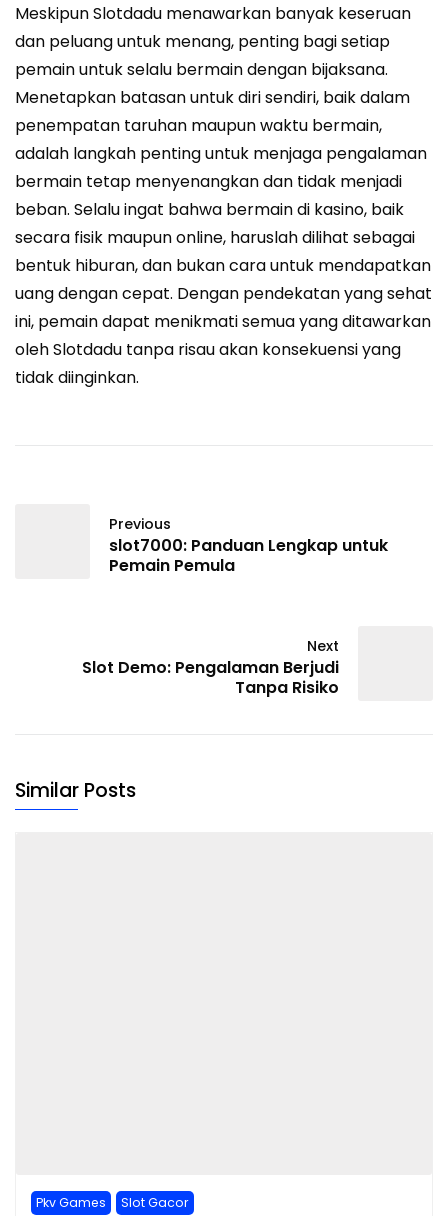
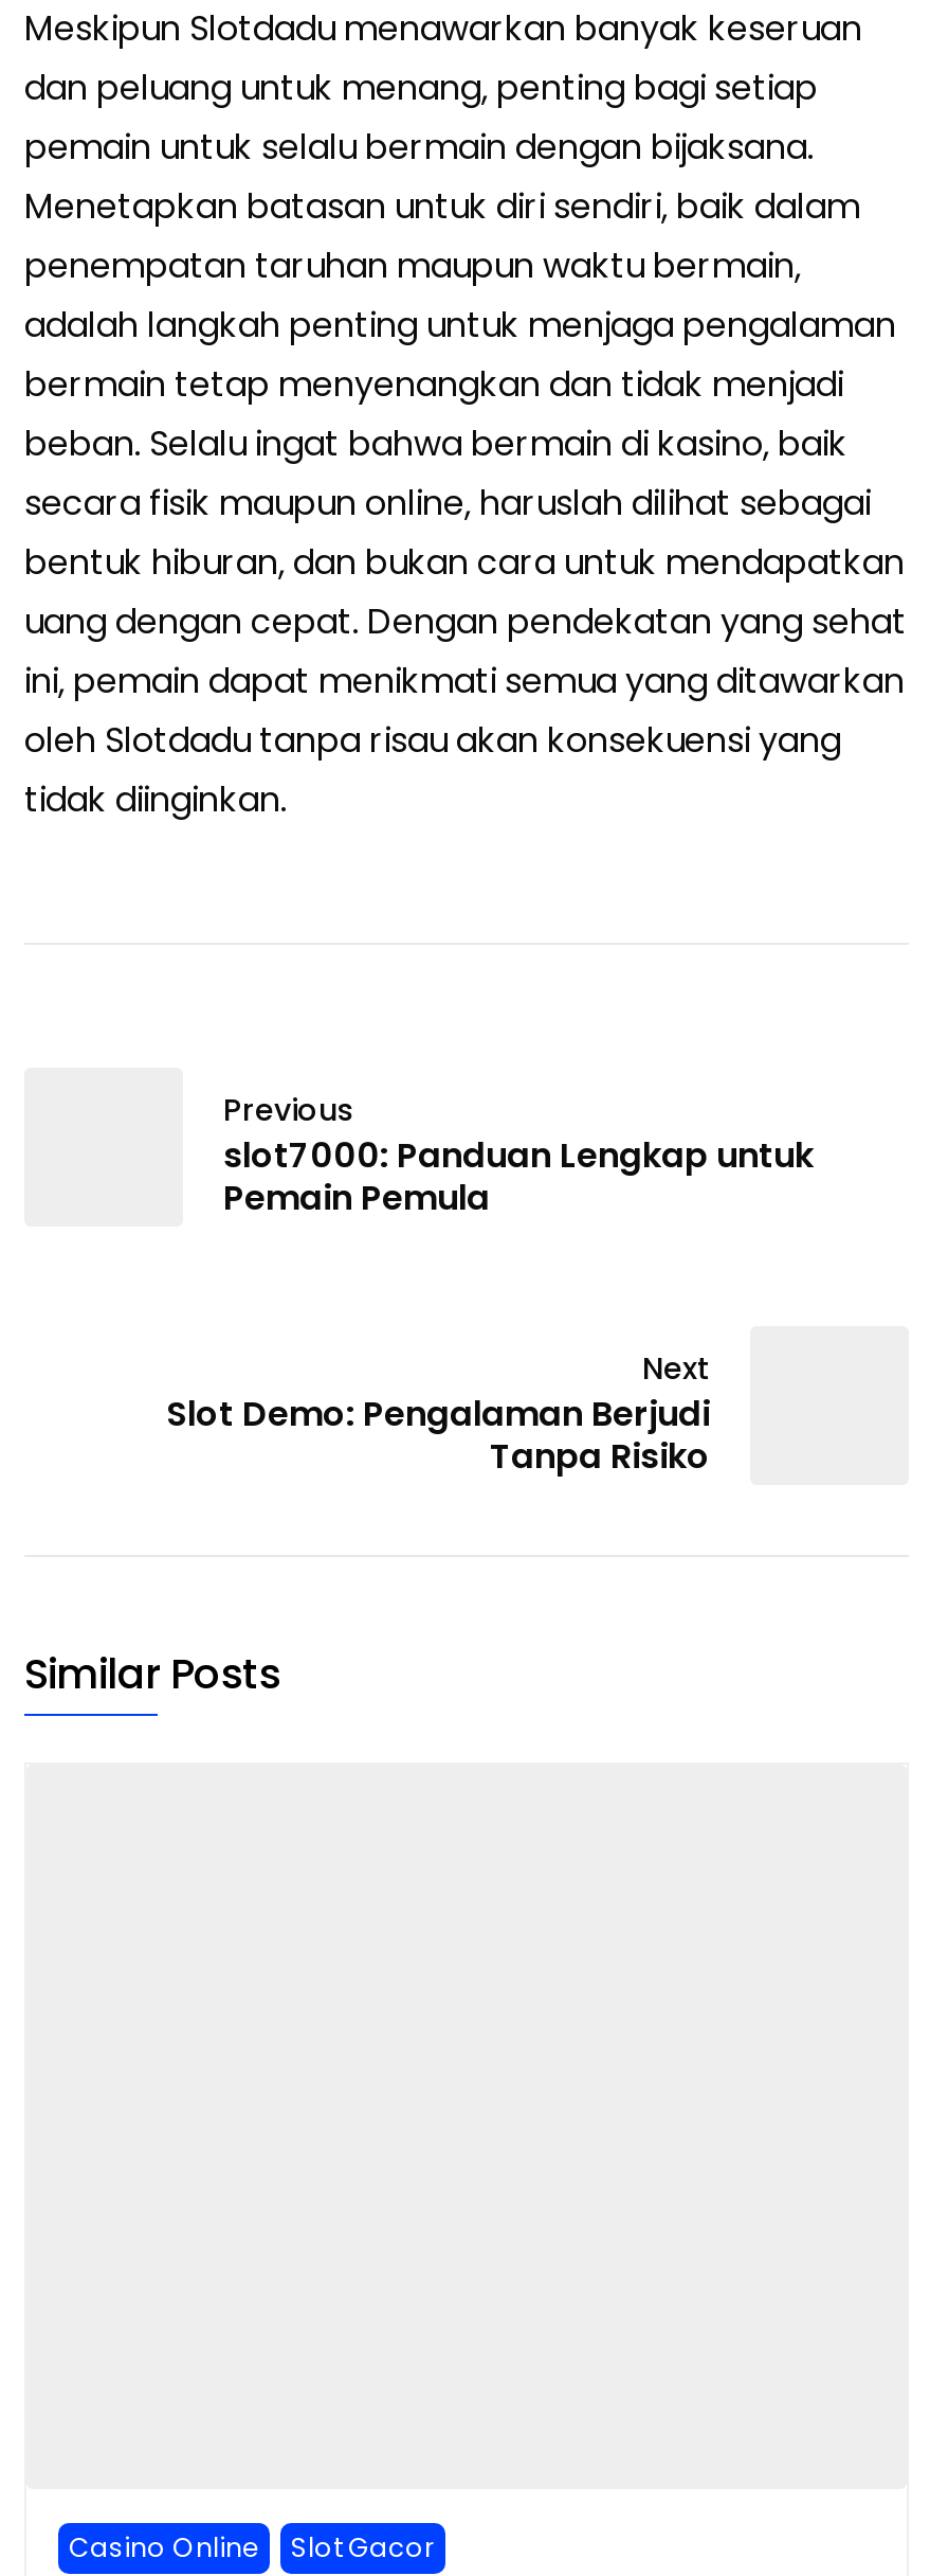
[36,1194,106,1211] Pkv Games -> [69,2529,259,2565] Casino Online

